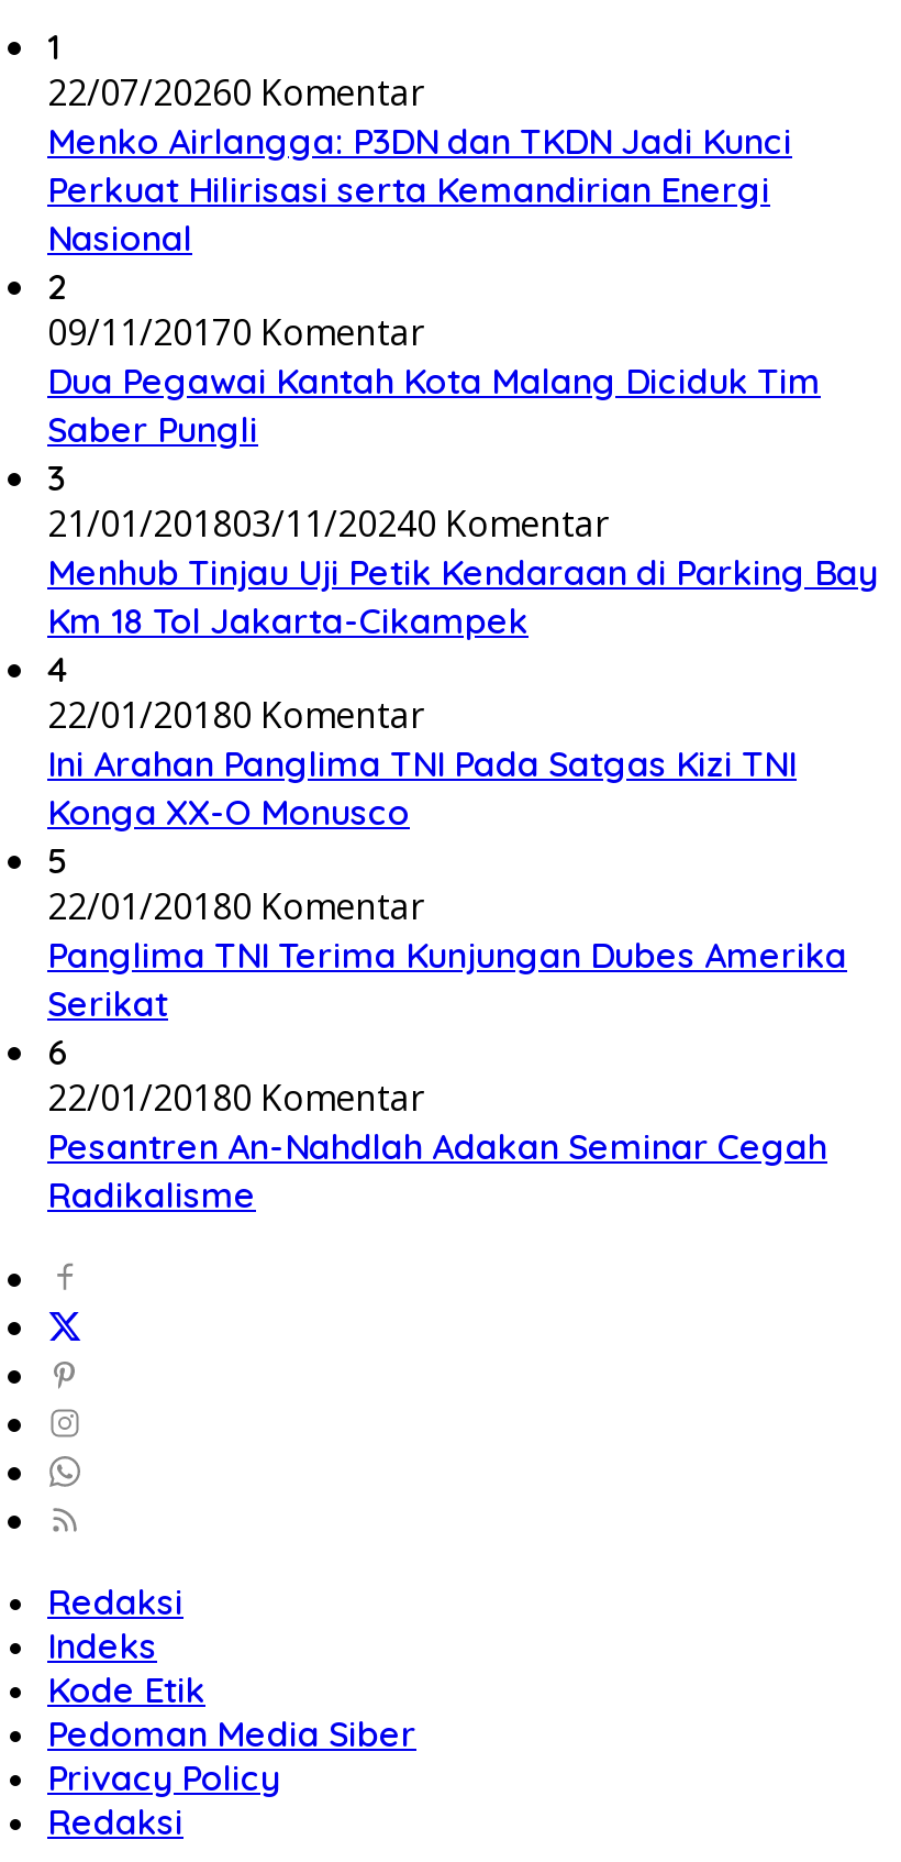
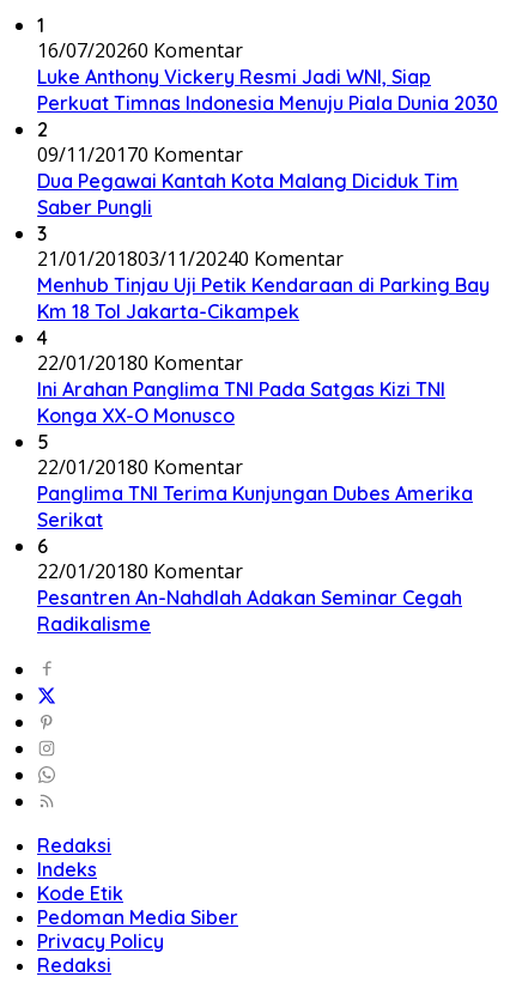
[47,67,792,259] 22/07/20260 Komentar | Menko Airlangga: P3DN dan TKDN Jadi Kunci | Perkuat Hilirisasi serta Kemandirian Energi | Nasional -> [37,37,498,114] 16/07/20260 Komentar | Luke Anthony Vickery Resmi Jadi WNI, Siap | Perkuat Timnas Indonesia Menuju Piala Dunia 2030

